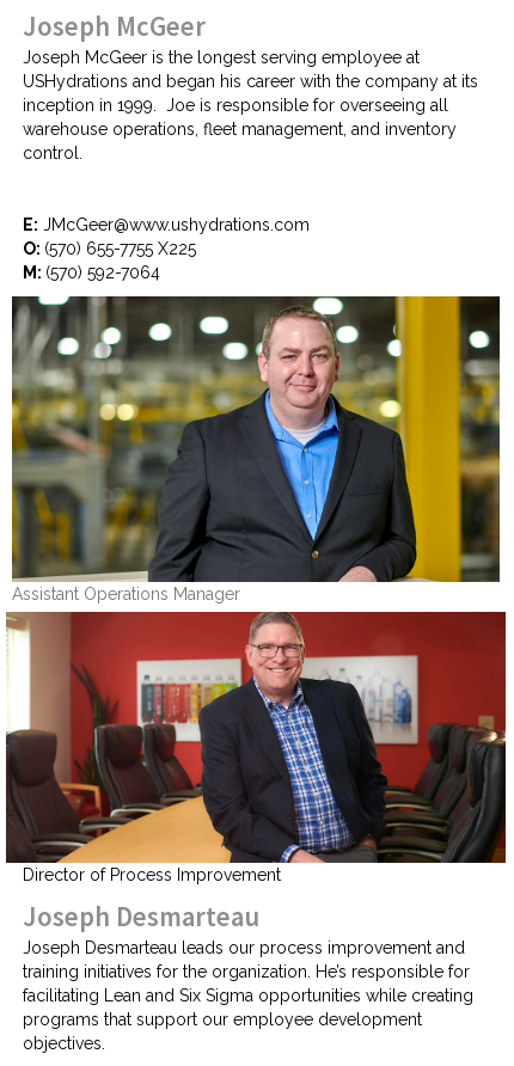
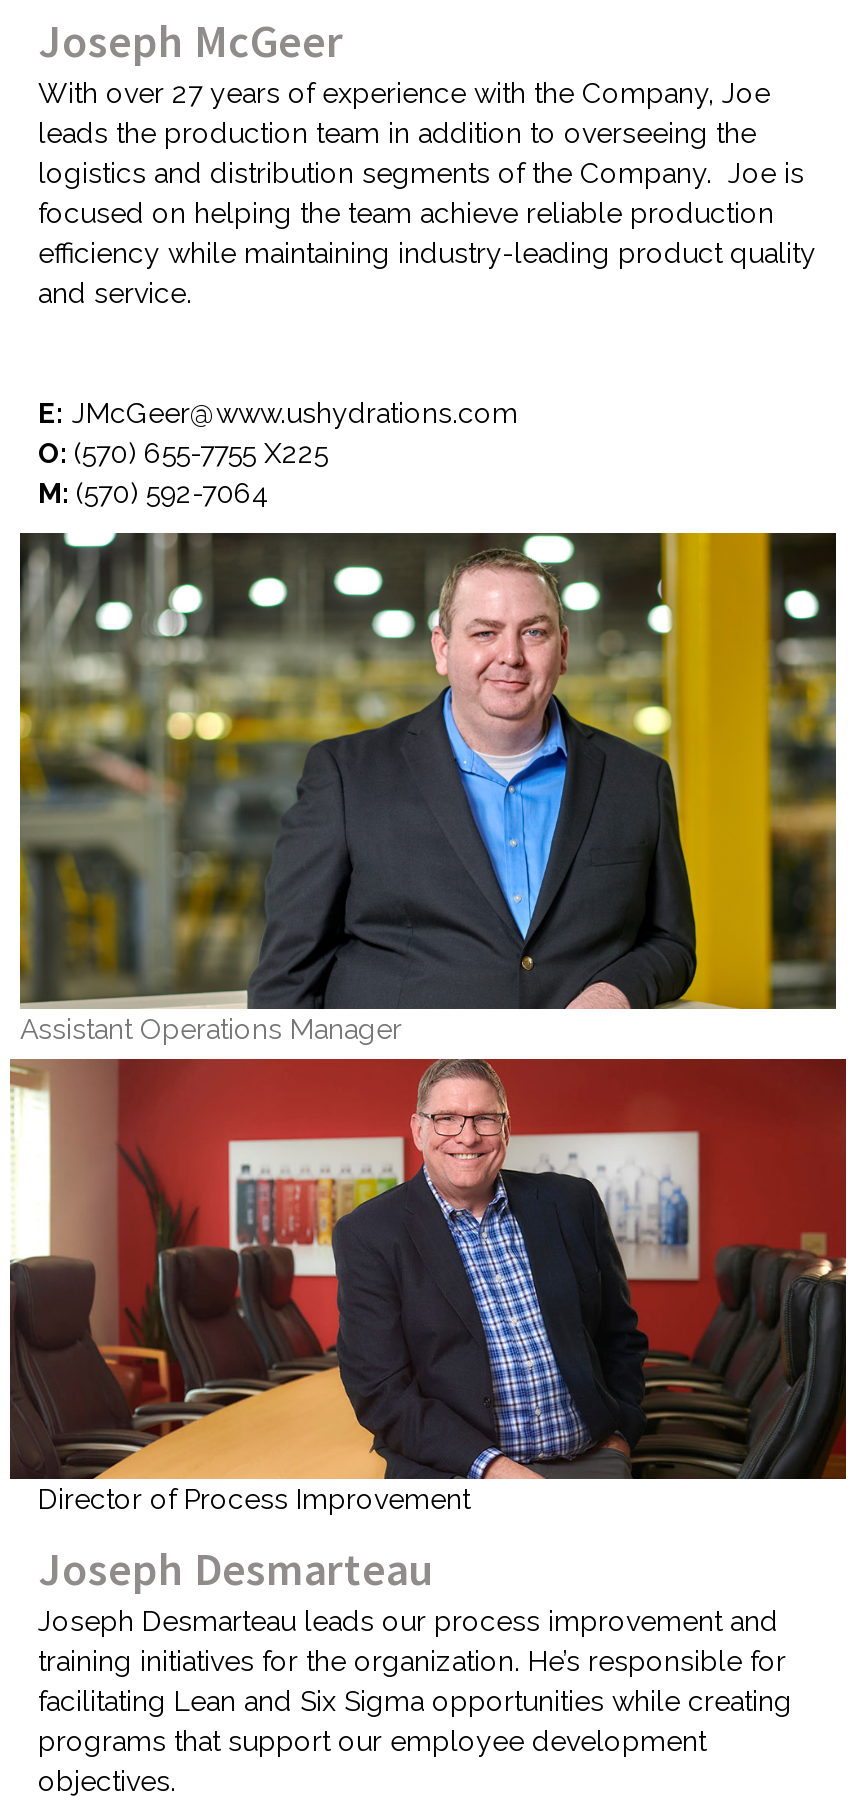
[23,48,478,163] Joseph McGeer is the longest serving employee at | USHydrations and began his career with the company at its | inception in 1999. Joe is responsible for overseeing all | warehouse operations, fleet management, and inventory | control. -> [38,76,816,308] With over 27 years of experience with the Company, Joe | leads the production team in addition to overseeing the | logistics and distribution segments of the Company. Joe is | focused on helping the team achieve reliable production | efficiency while maintaining industry-leading product quality | and service.

